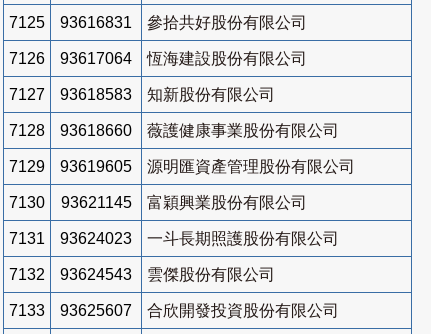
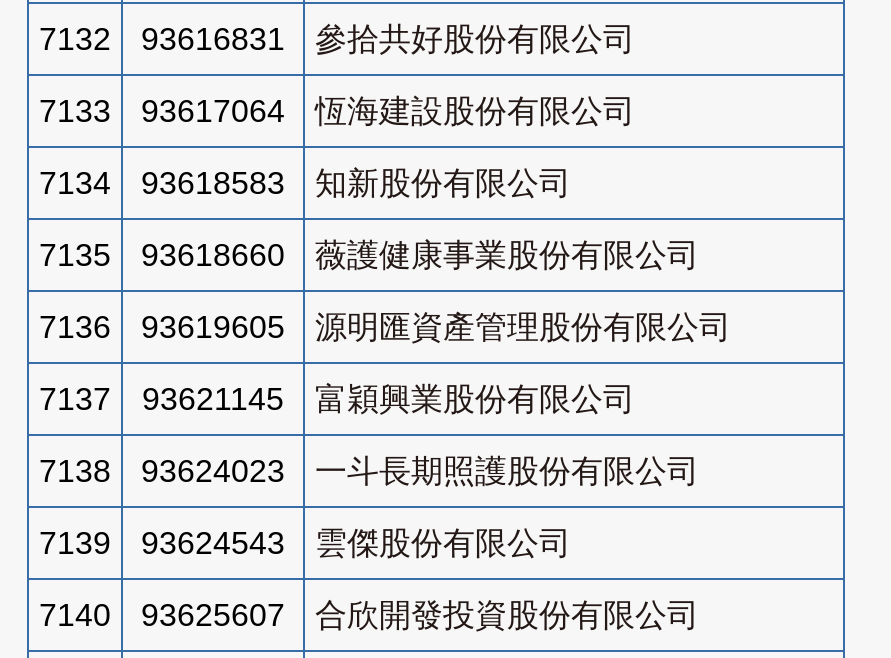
[9,14,307,31] 7125 93616831 參拾共好股份有限公司 -> [39,22,635,56] 7132 93616831 參拾共好股份有限公司
[9,50,307,67] 7126 93617064 恆海建設股份有限公司 -> [39,94,635,128] 7133 93617064 恆海建設股份有限公司
[9,86,275,103] 7127 93618583 知新股份有限公司 -> [39,166,571,200] 7134 93618583 知新股份有限公司
[9,122,339,139] 7128 93618660 薇護健康事業股份有限公司 -> [39,238,699,272] 7135 93618660 薇護健康事業股份有限公司
[9,158,355,175] 7129 93619605 源明匯資產管理股份有限公司 -> [39,310,731,344] 7136 93619605 源明匯資產管理股份有限公司
[9,194,307,211] 7130 93621145 富穎興業股份有限公司 -> [39,382,635,416] 7137 93621145 富穎興業股份有限公司
[9,230,339,247] 7131 93624023 一斗長期照護股份有限公司 -> [39,454,699,488] 7138 93624023 一斗長期照護股份有限公司
[9,266,275,283] 7132 93624543 雲傑股份有限公司 -> [39,526,571,560] 7139 93624543 雲傑股份有限公司
[9,302,339,319] 7133 93625607 合欣開發投資股份有限公司 -> [39,598,699,632] 7140 93625607 合欣開發投資股份有限公司

